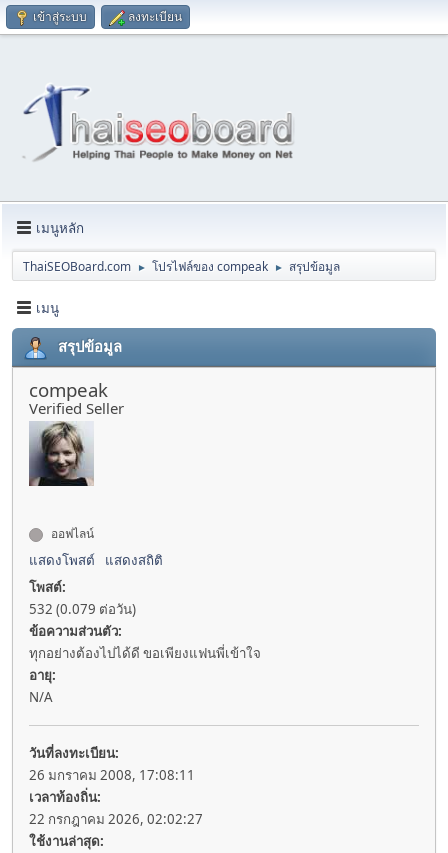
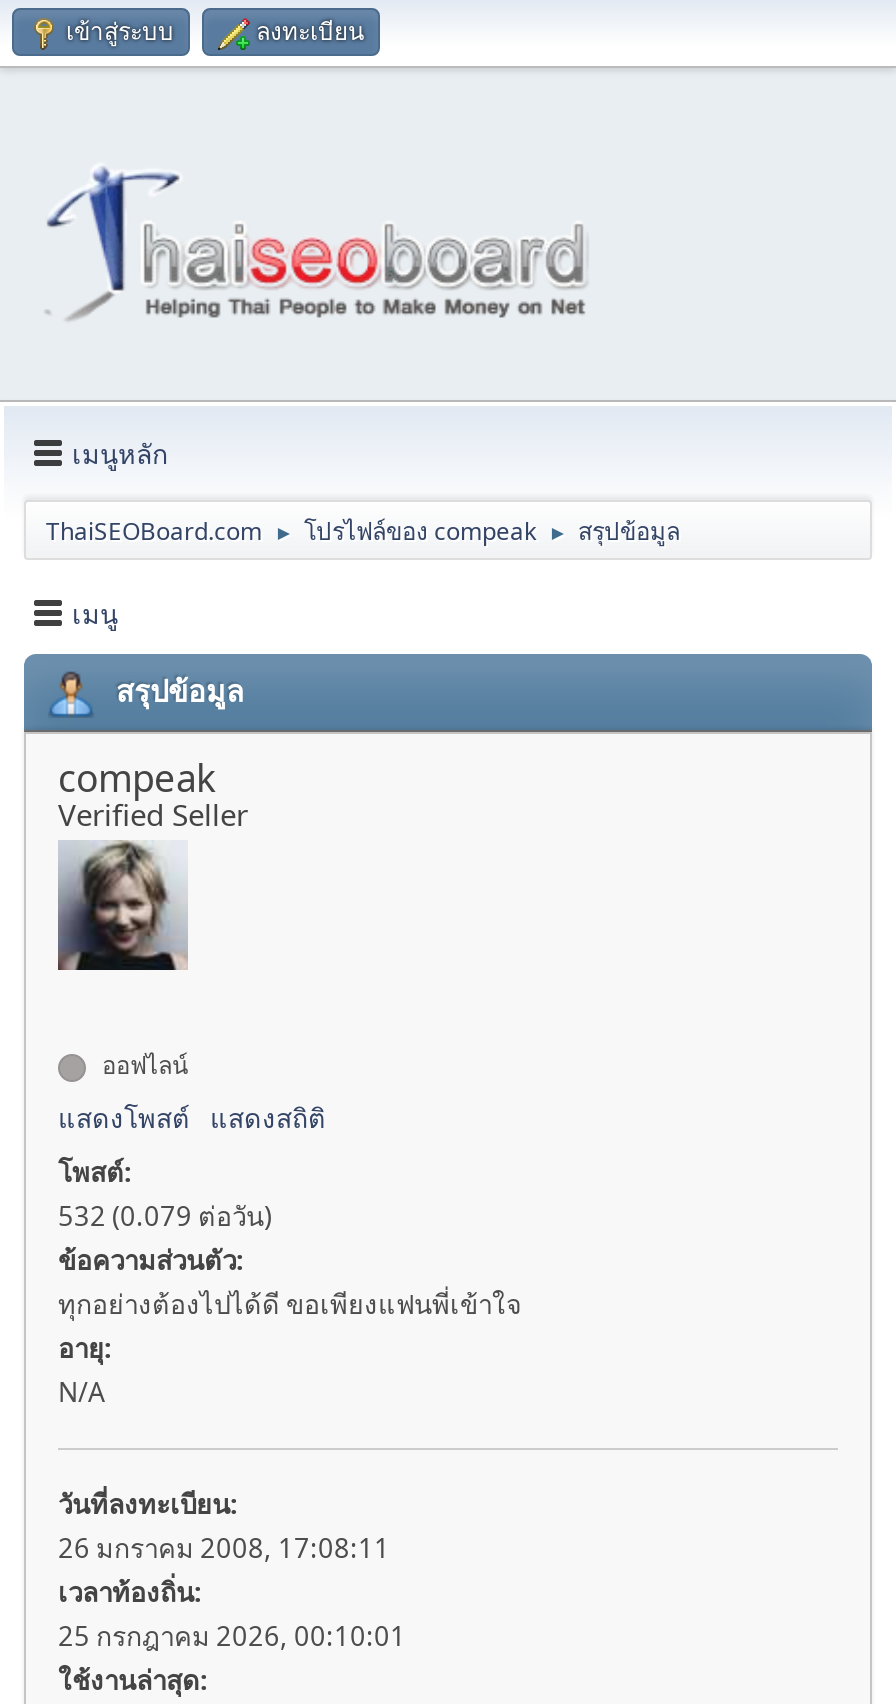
[29,810,203,828] 22 กรกฎาคม 2026, 02:02:27 -> [58,1618,406,1654] 25 กรกฎาคม 2026, 00:10:01

